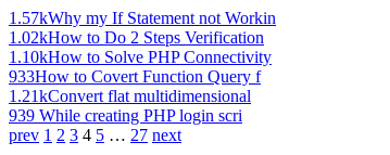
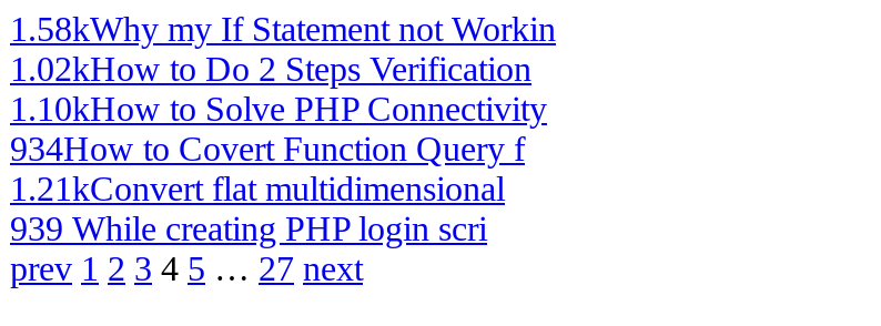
[9,9,276,27] 1.57kWhy my If Statement not Workin -> [10,10,556,48] 1.58kWhy my If Statement not Workin
[9,67,261,86] 933How to Covert Function Query f -> [10,130,525,167] 934How to Covert Function Query f

